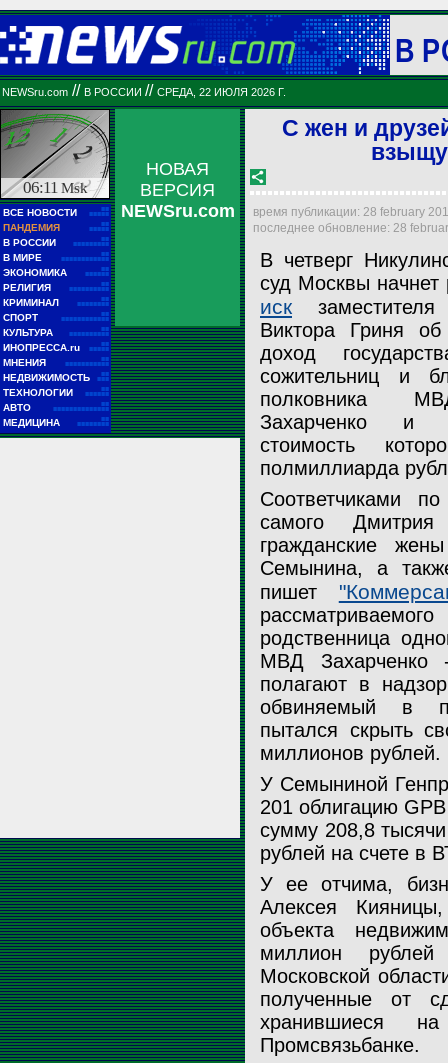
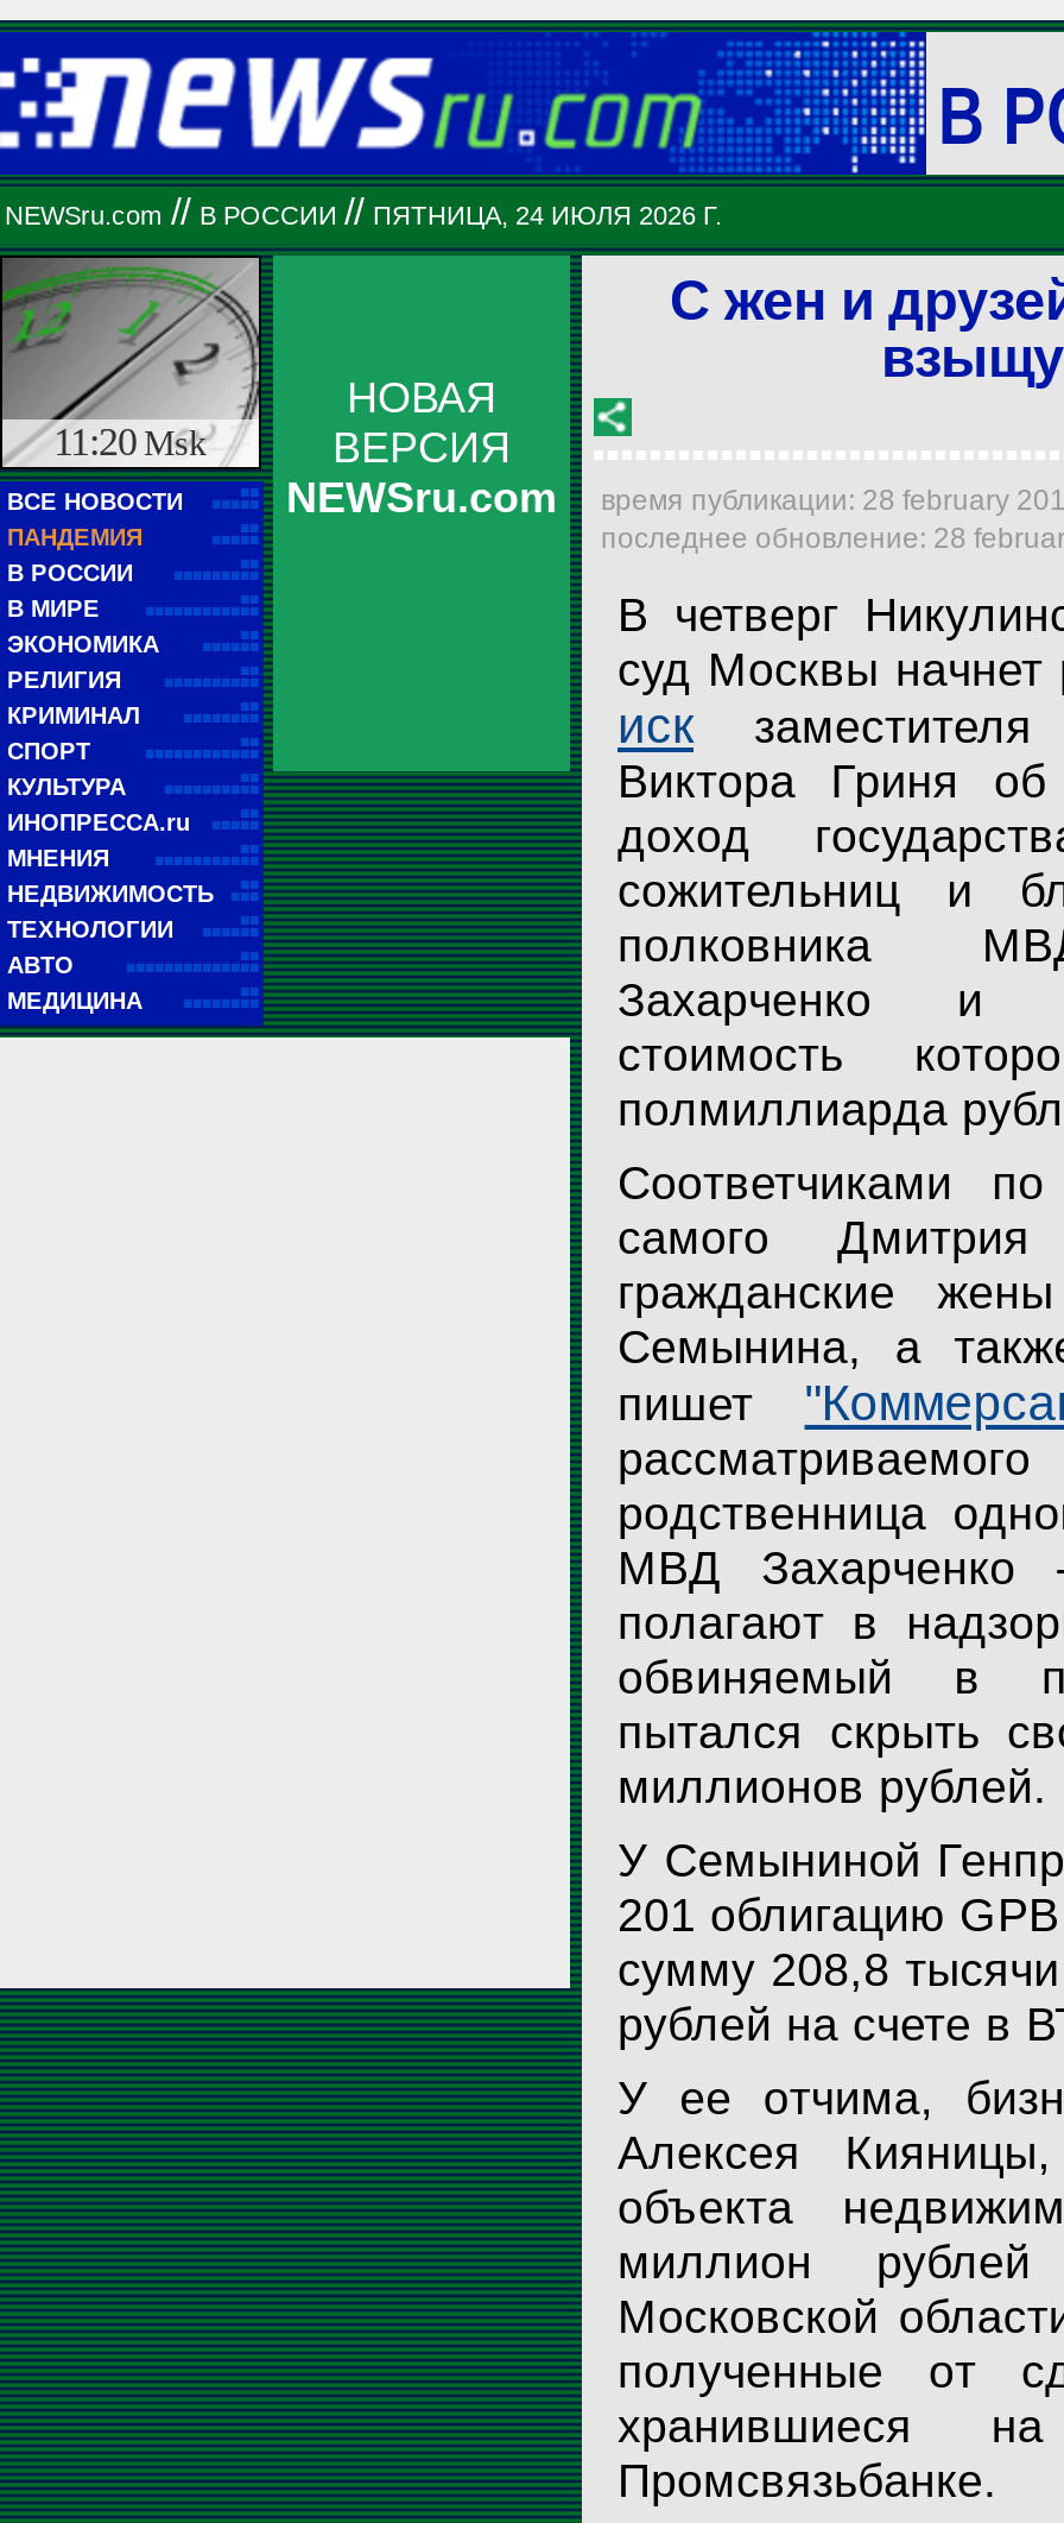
[2,82,286,99] NEWSru.com // В РОССИИ // СРЕДА, 22 ИЮЛЯ 2026 Г. -> [5,191,722,232] NEWSru.com // В РОССИИ // ПЯТНИЦА, 24 ИЮЛЯ 2026 Г.
[22,178,87,197] 06:11 Msk -> [53,420,208,465] 11:20 Msk

